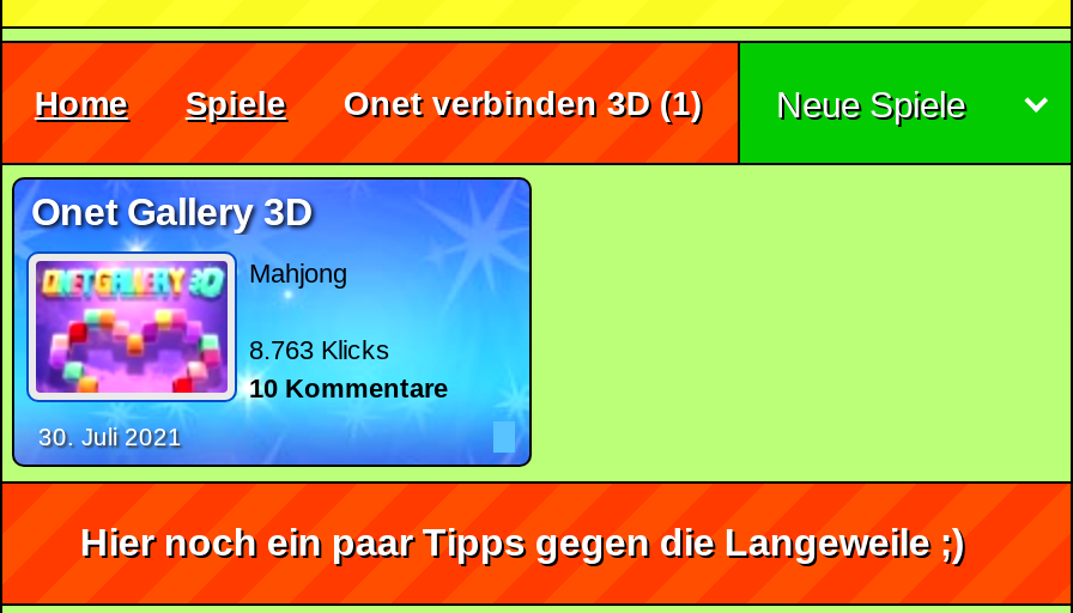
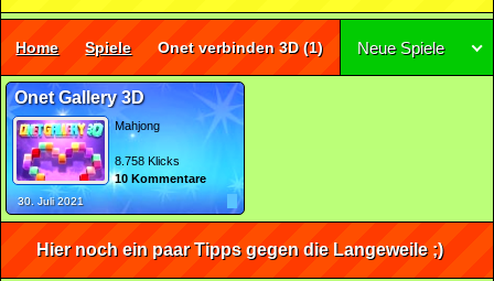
[249,335,390,364] 8.763 Klicks -> [115,154,180,167] 8.758 Klicks

